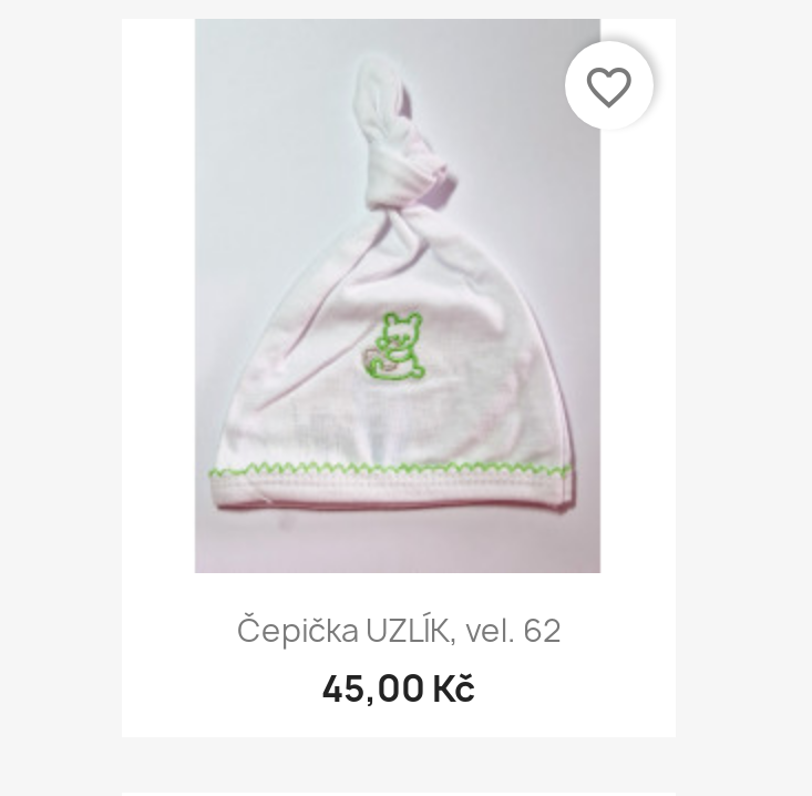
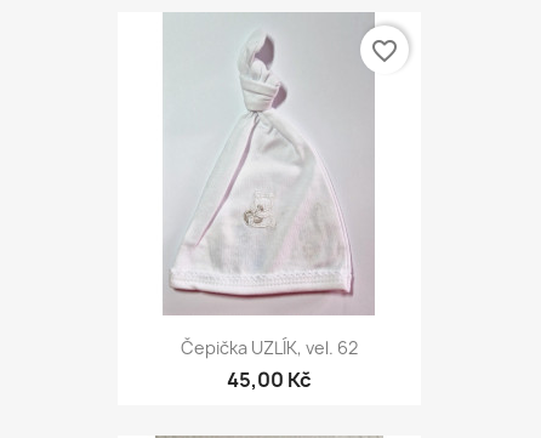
[193,17,603,575] [image] -> [158,12,380,315] [image]

